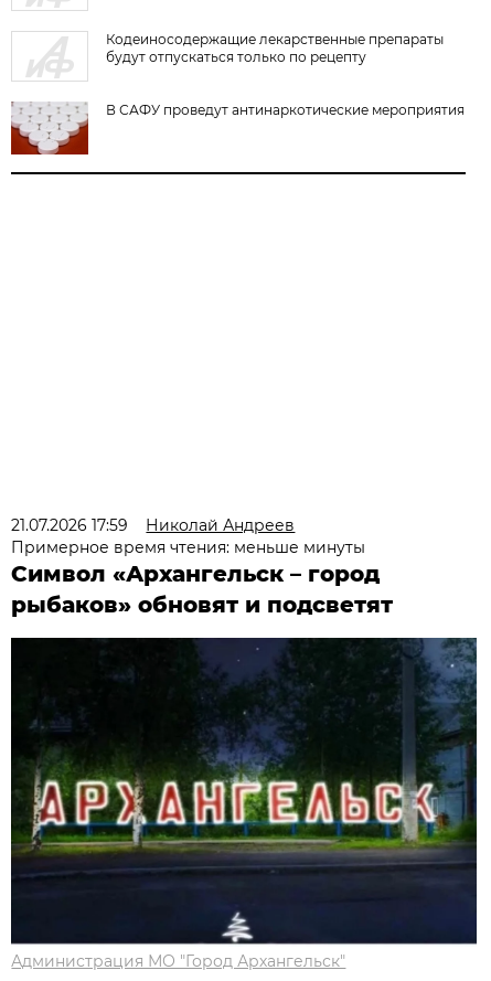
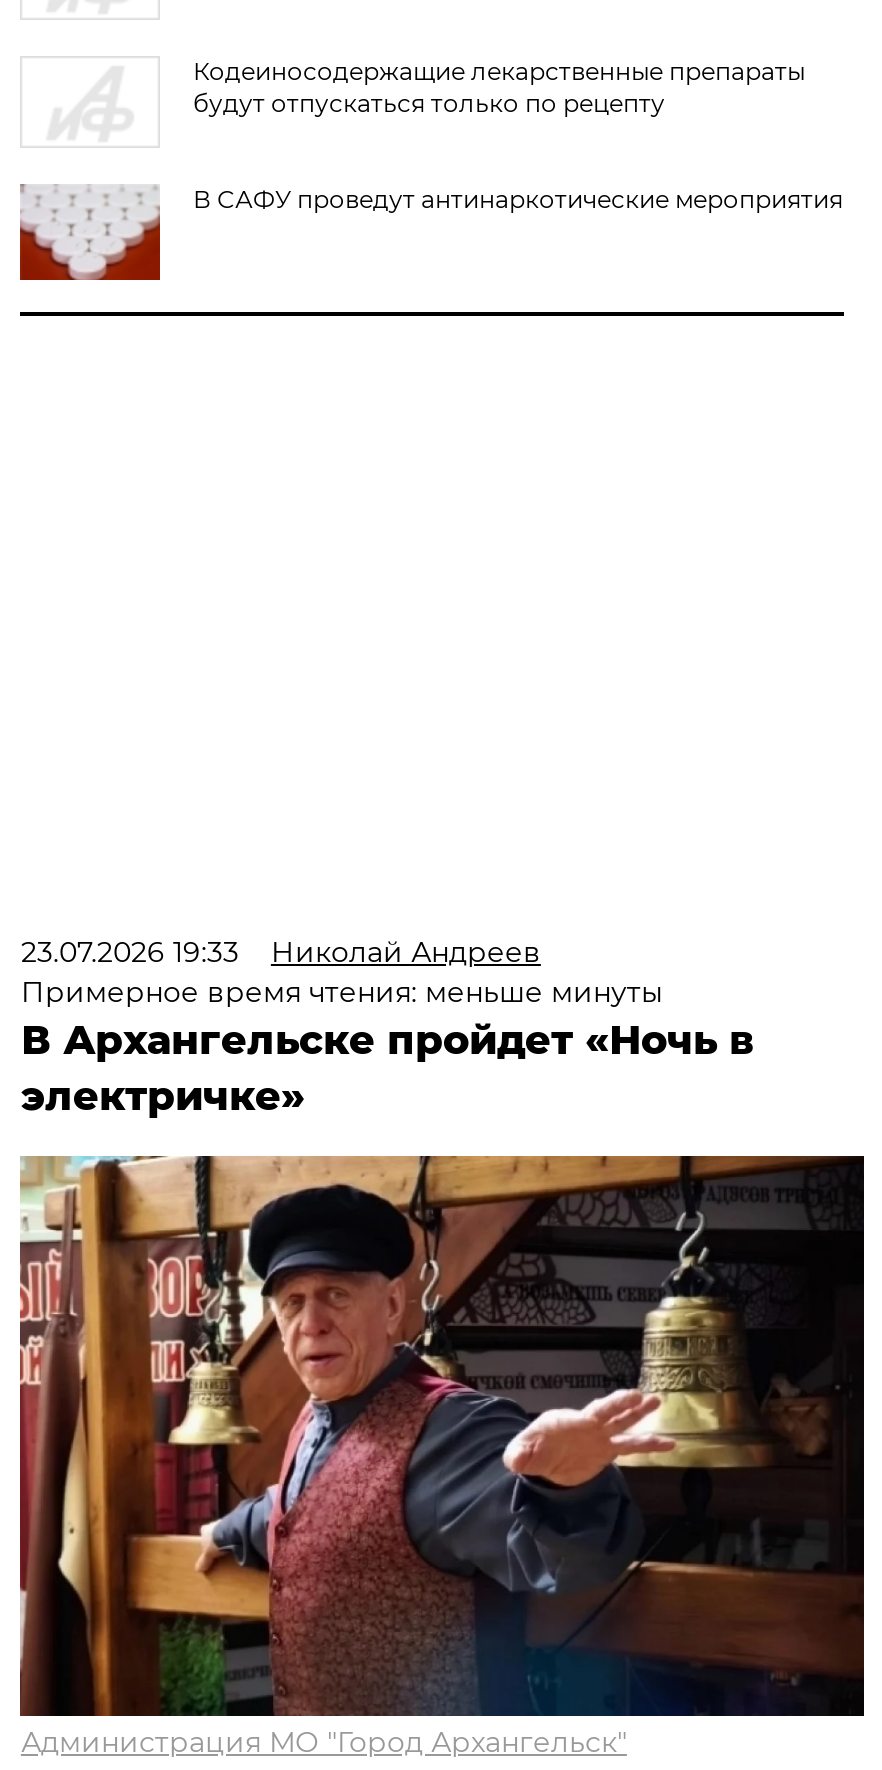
[11,515,295,535] 21.07.2026 17:59 Николай Андреев -> [21,934,541,970] 23.07.2026 19:33 Николай Андреев
[11,561,393,618] Символ «Архангельск – город | рыбаков» обновят и подсветят -> [21,1016,755,1120] В Архангельске пройдет «Ночь в | электричке»
[10,637,478,947] [image] -> [18,1154,866,1718] [image]

